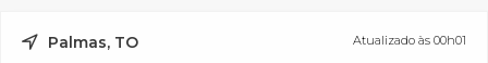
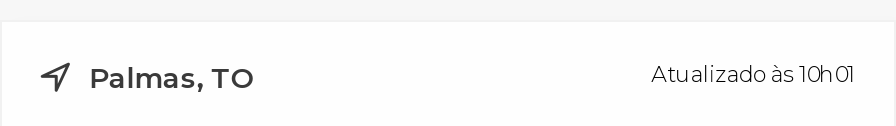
[352,32,466,47] Atualizado às 00h01 -> [651,59,855,87] Atualizado às 10h01

